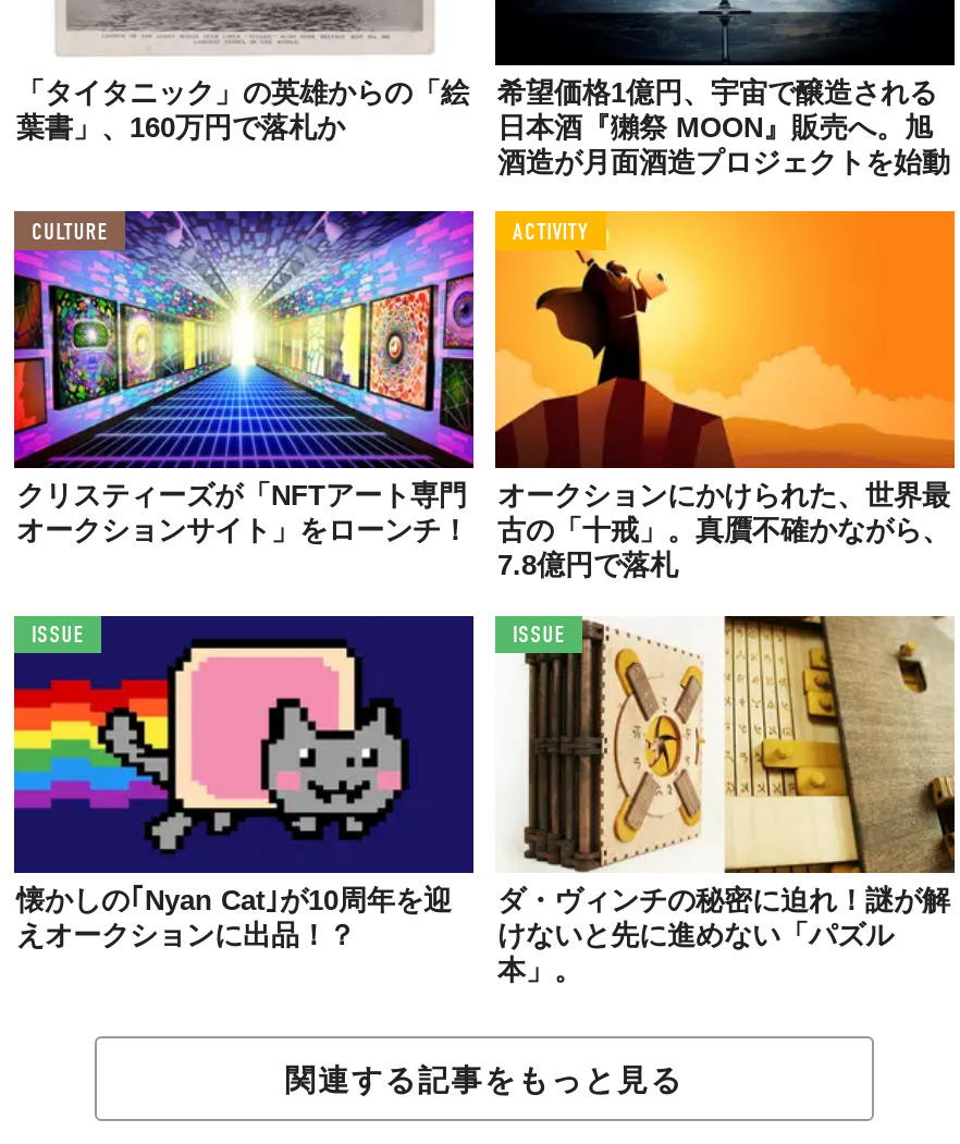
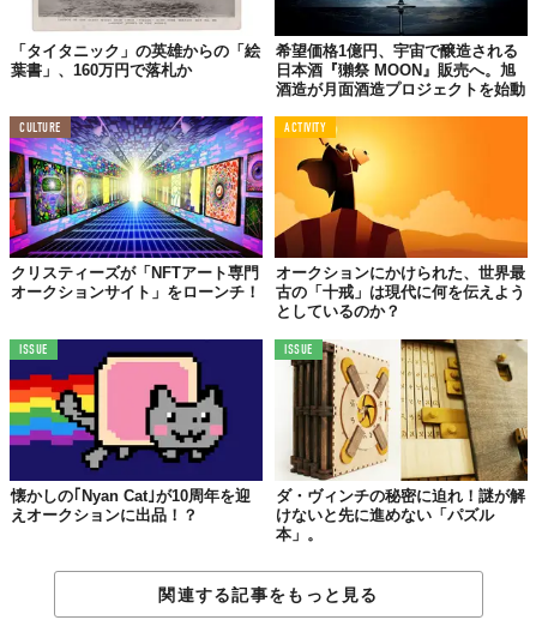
[497,515,950,582] 古の「十戒」。真贋不確かながら、 | 7.8億円で落札 -> [276,284,525,321] 古の「十戒」は現代に何を伝えよう | としているのか？

